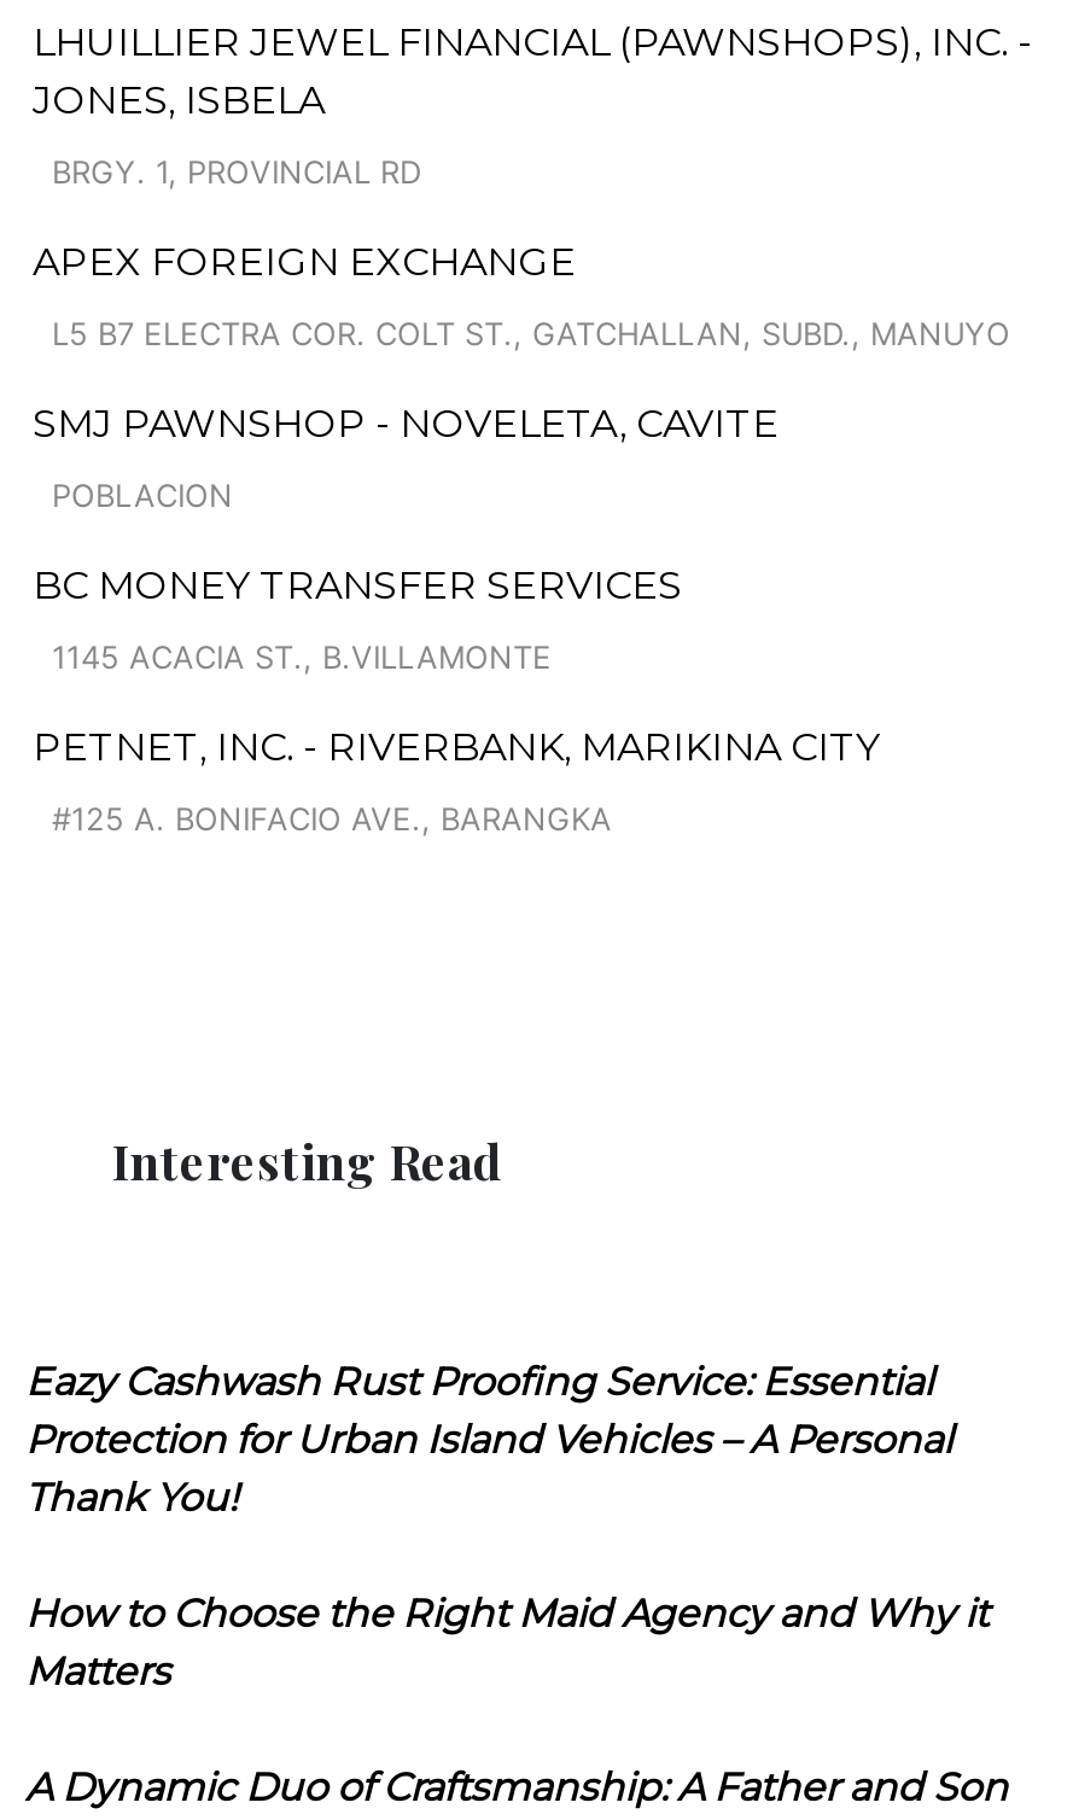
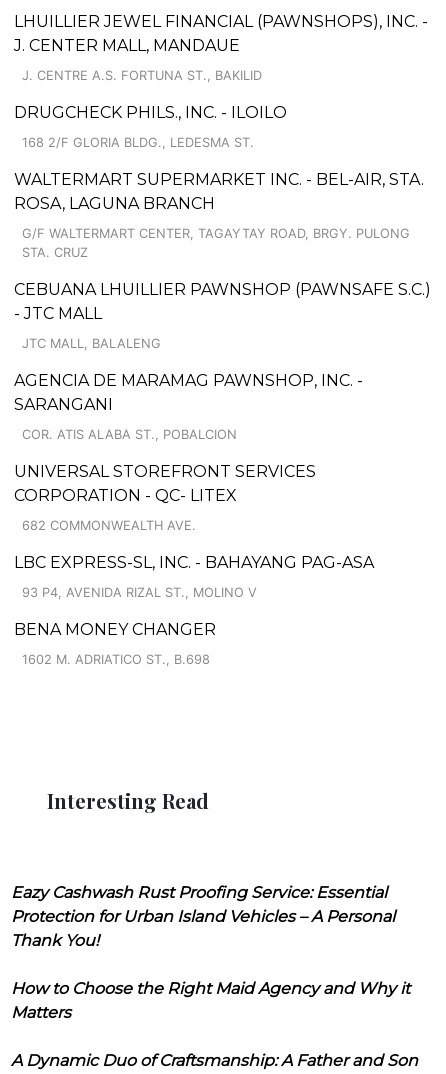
[33,77,1010,837] JONES, ISBELA | BRGY. 1, PROVINCIAL RD | APEX FOREIGN EXCHANGE | L5 B7 ELECTRA COR. COLT ST., GATCHALLAN, SUBD., MANUYO | SMJ PAWNSHOP - NOVELETA, CAVITE | POBLACION | BC MONEY TRANSFER SERVICES | 1145 ACACIA ST., B.VILLAMONTE | PETNET, INC. - RIVERBANK, MARIKINA CITY | #125 A. BONIFACIO AVE., BARANGKA -> [14,36,431,667] J. CENTER MALL, MANDAUE | J. CENTRE A.S. FORTUNA ST., BAKILID | DRUGCHECK PHILS., INC. - ILOILO | 168 2/F GLORIA BLDG., LEDESMA ST. | WALTERMART SUPERMARKET INC. - BEL-AIR, STA. | ROSA, LAGUNA BRANCH | G/F WALTERMART CENTER, TAGAYTAY ROAD, BRGY. PULONG | STA. CRUZ | CEBUANA LHUILLIER PAWNSHOP (PAWNSAFE S.C.) | - JTC MALL | JTC MALL, BALALENG | AGENCIA DE MARAMAG PAWNSHOP, INC. - | SARANGANI | COR. ATIS ALABA ST., POBALCION | UNIVERSAL STOREFRONT SERVICES | CORPORATION - QC- LITEX | 682 COMMONWEALTH AVE. | LBC EXPRESS-SL, INC. - BAHAYANG PAG-ASA | 93 P4, AVENIDA RIZAL ST., MOLINO V | BENA MONEY CHANGER | 1602 M. ADRIATICO ST., B.698

